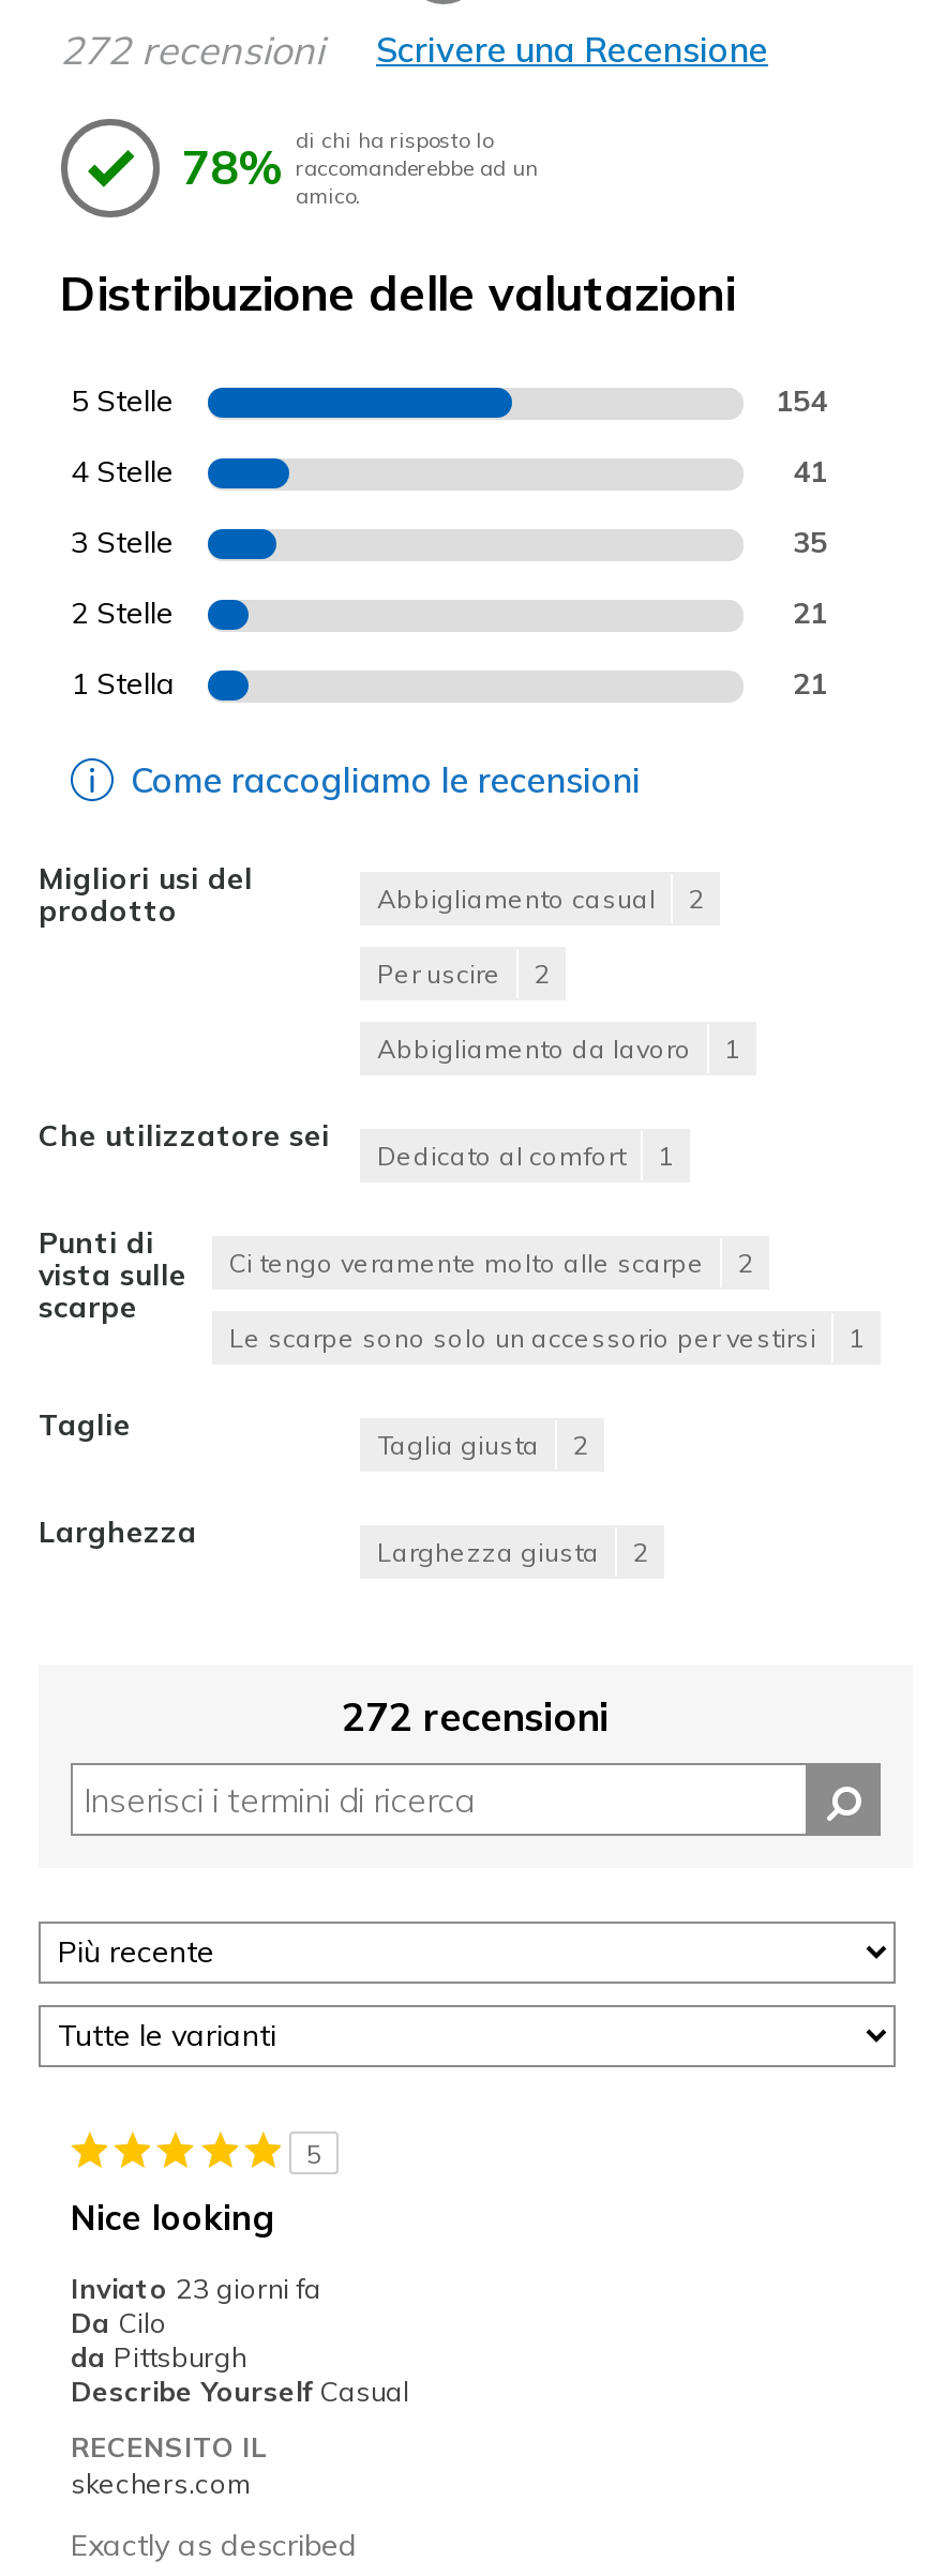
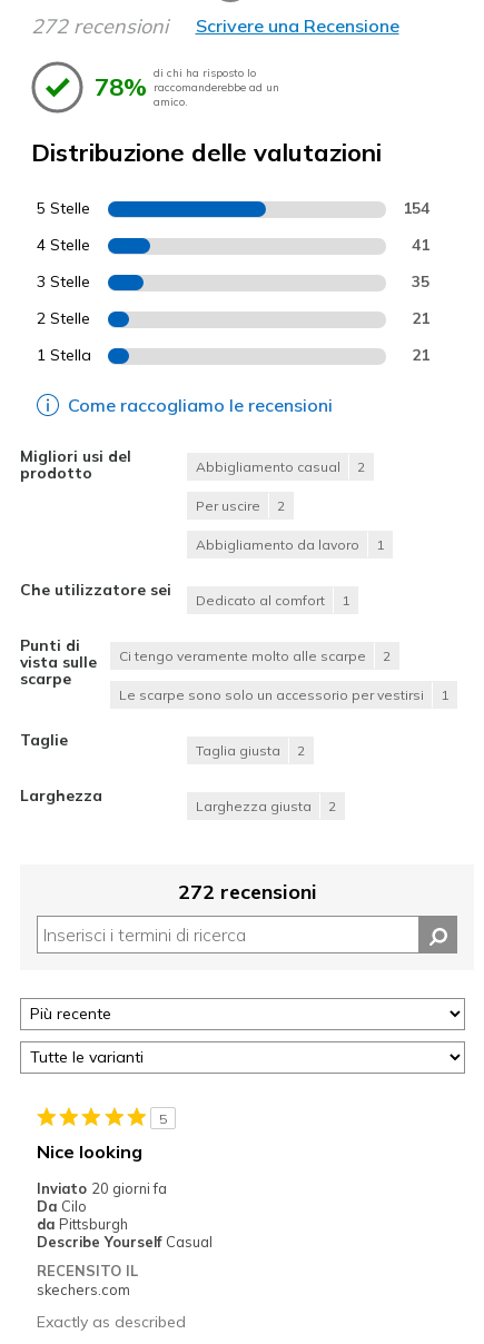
[71,2270,321,2304] Inviato 23 giorni fa -> [37,1179,167,1197] Inviato 20 giorni fa

